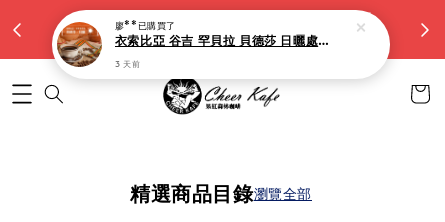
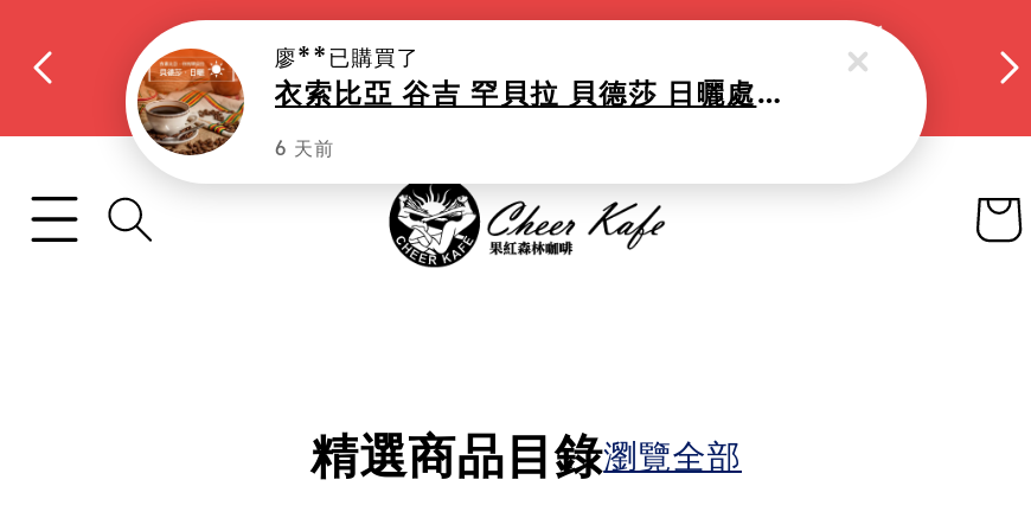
[115,58,140,69] 3 天前 -> [274,134,335,160] 6 天前

